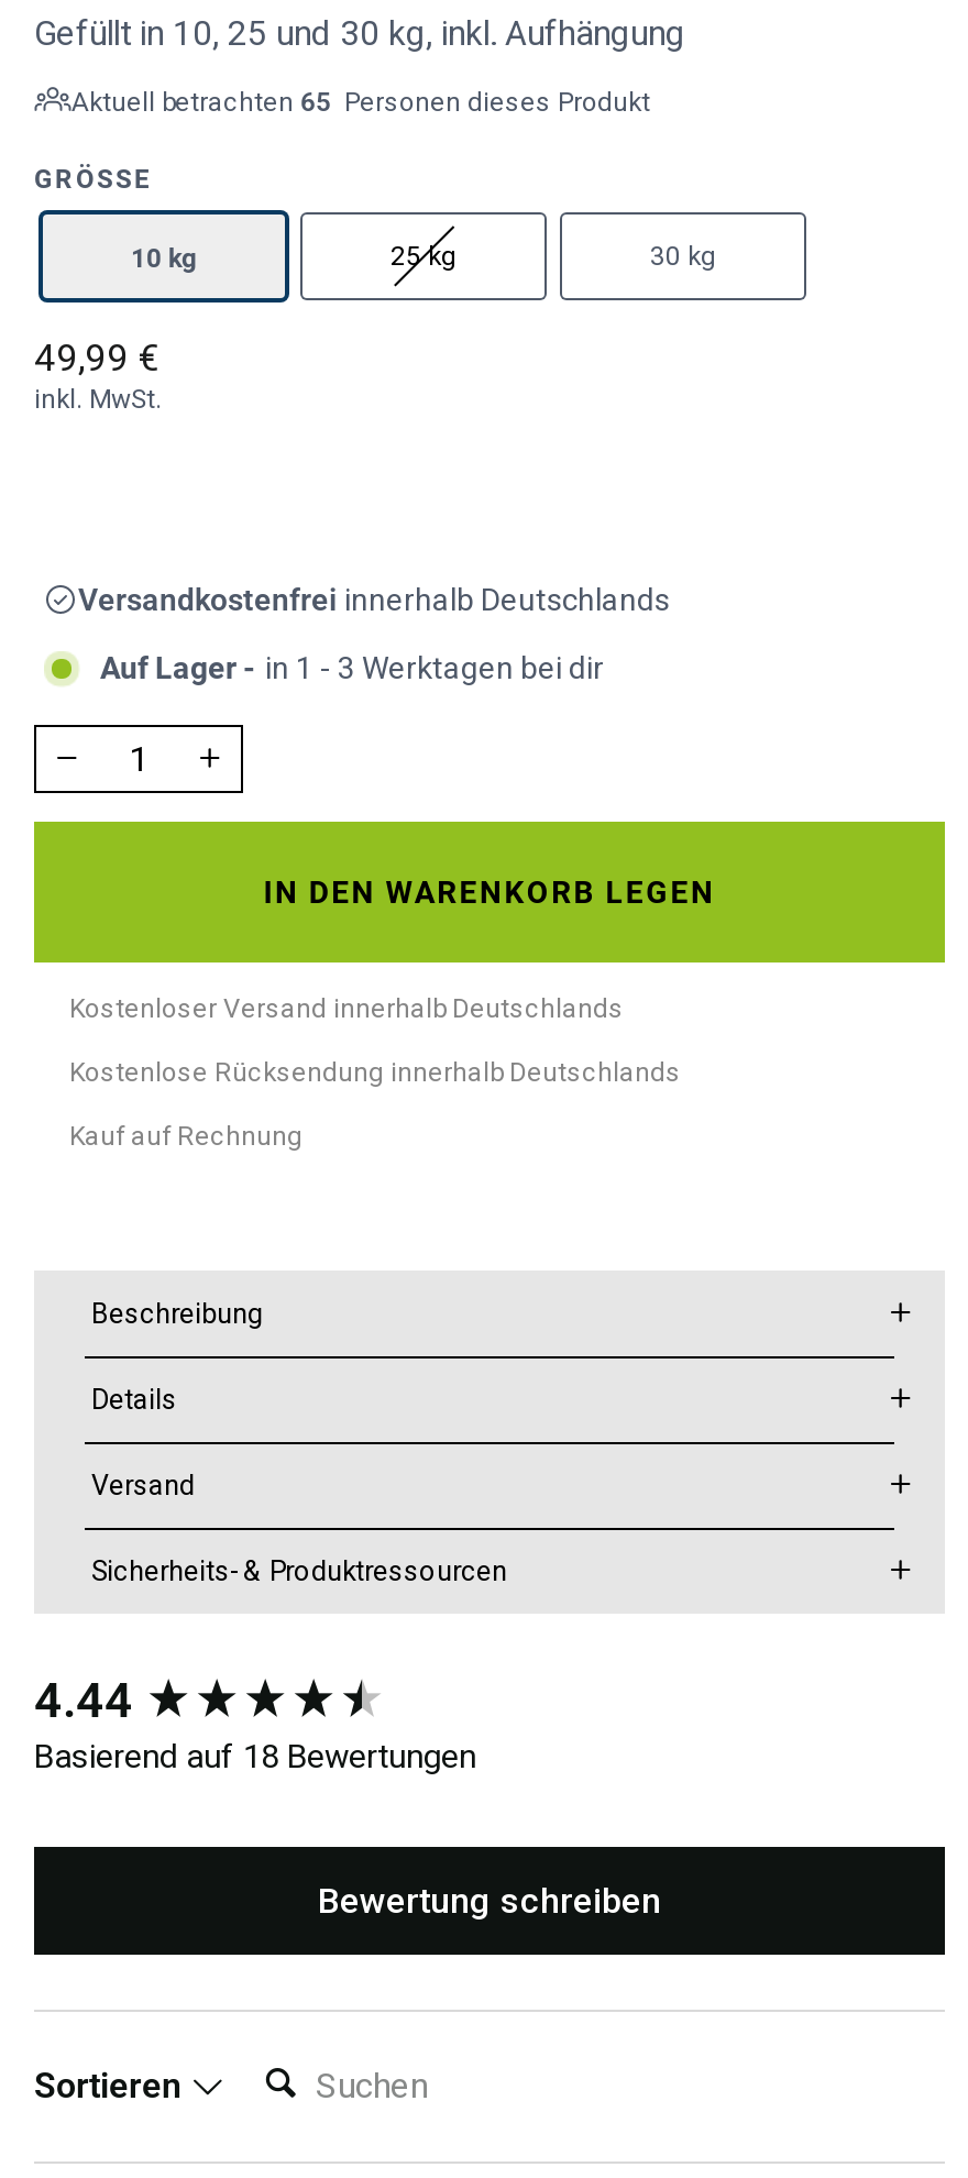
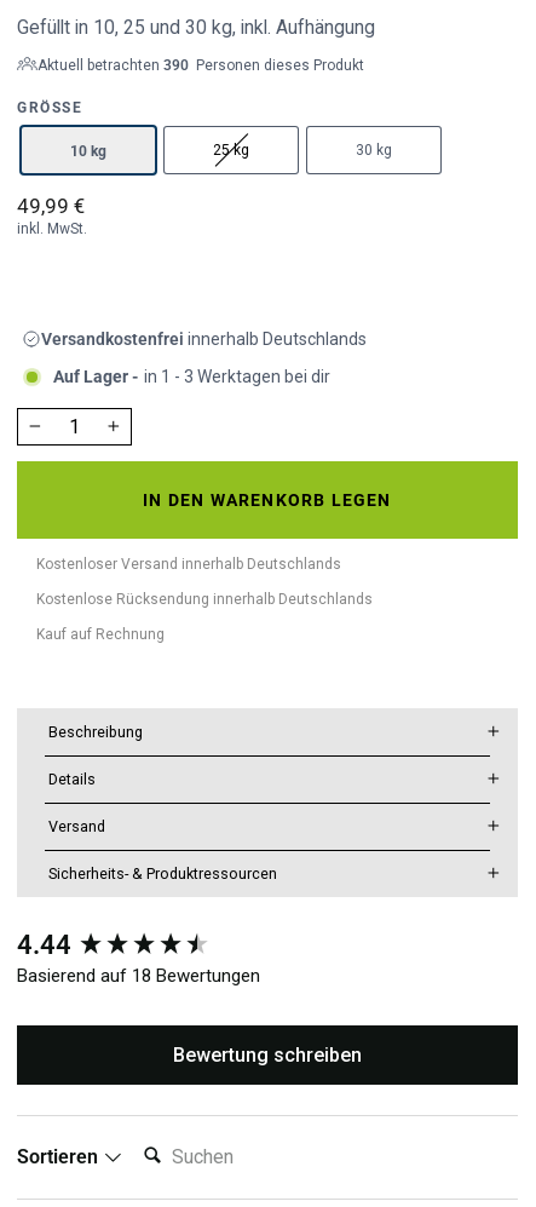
[71,87,650,118] Aktuell betrachten 65 Personen dieses Produkt -> [38,57,364,74] Aktuell betrachten 390 Personen dieses Produkt

